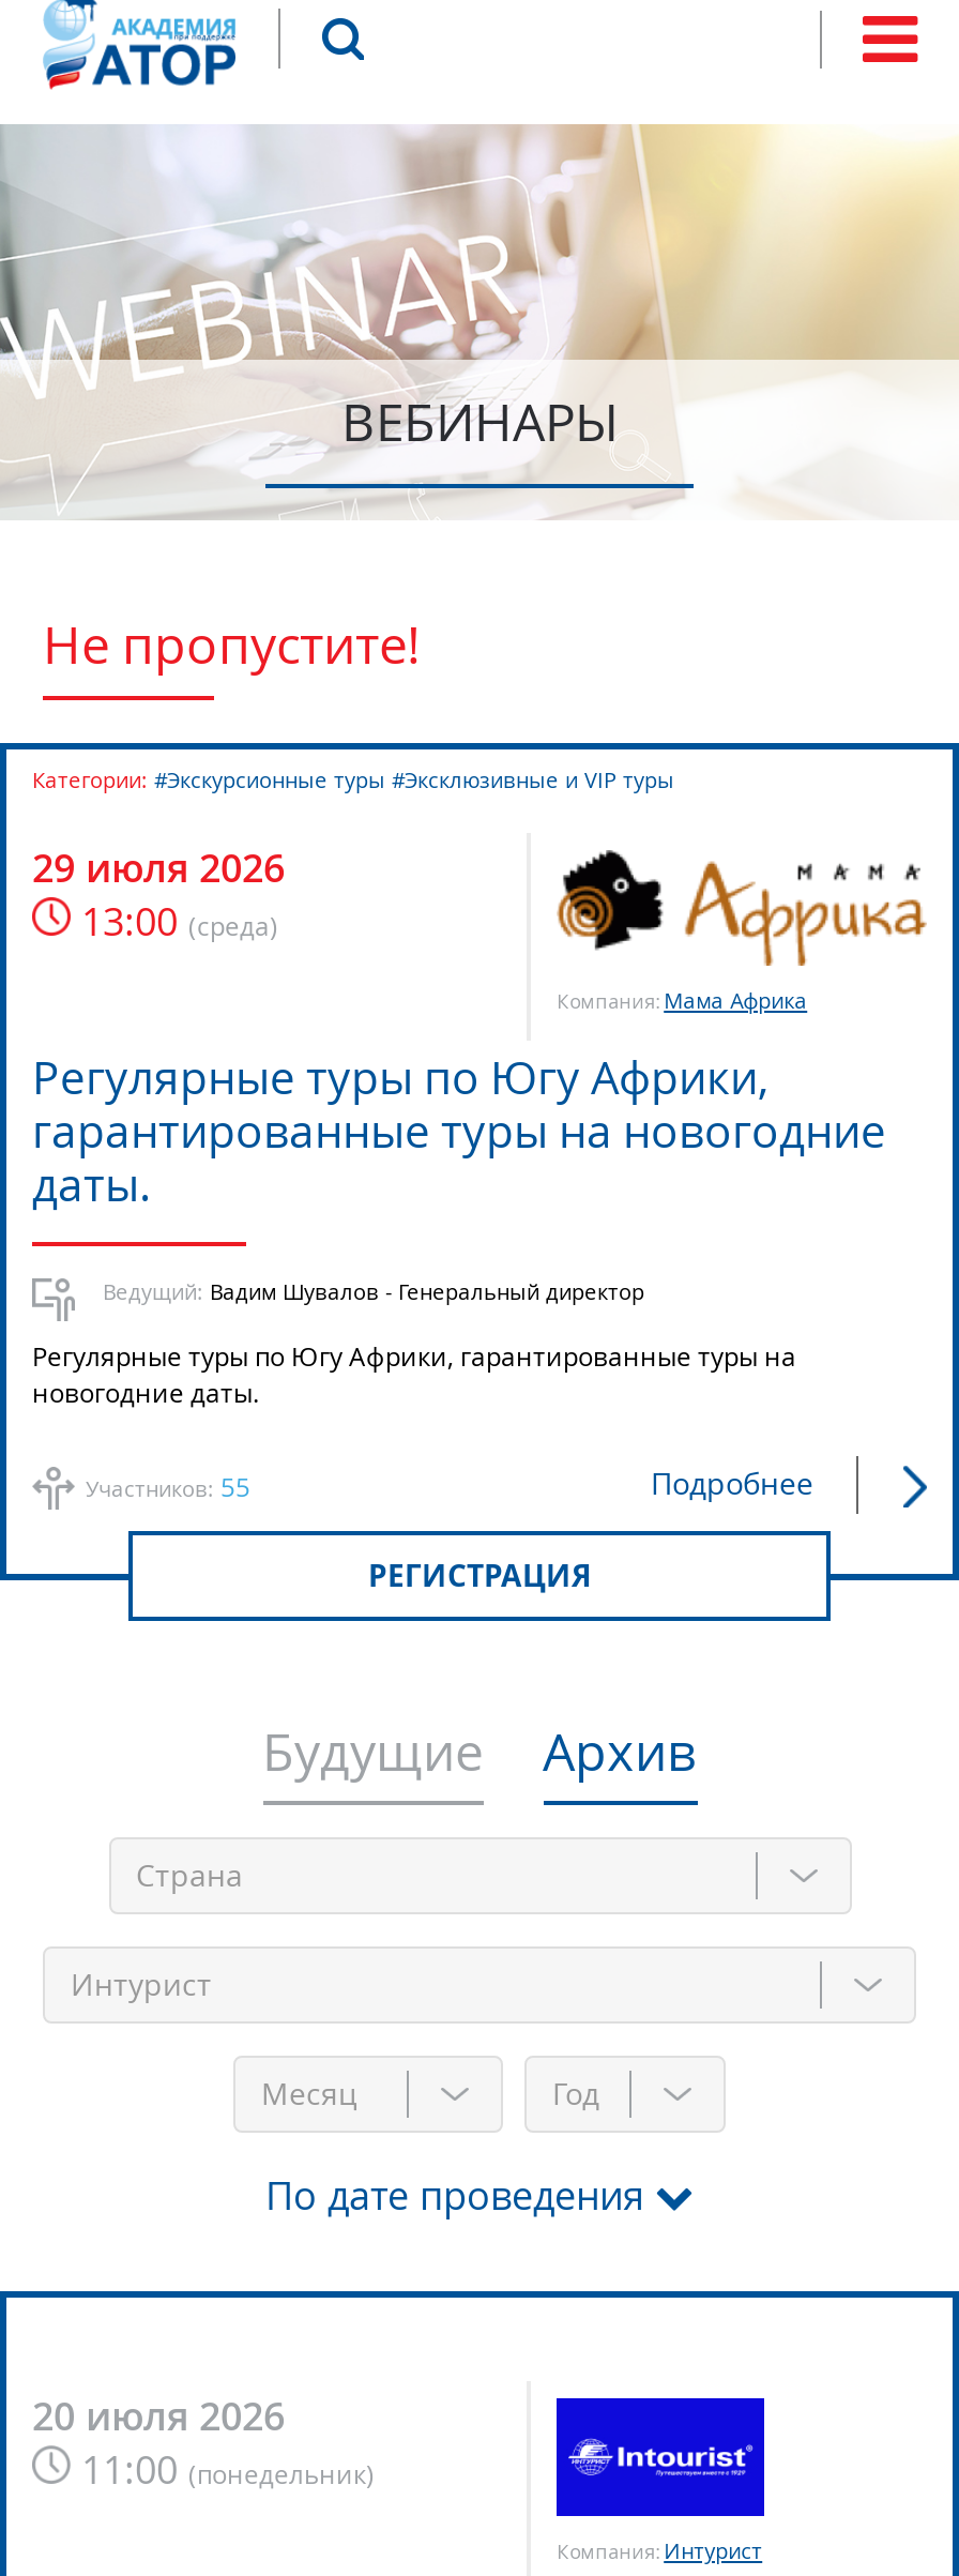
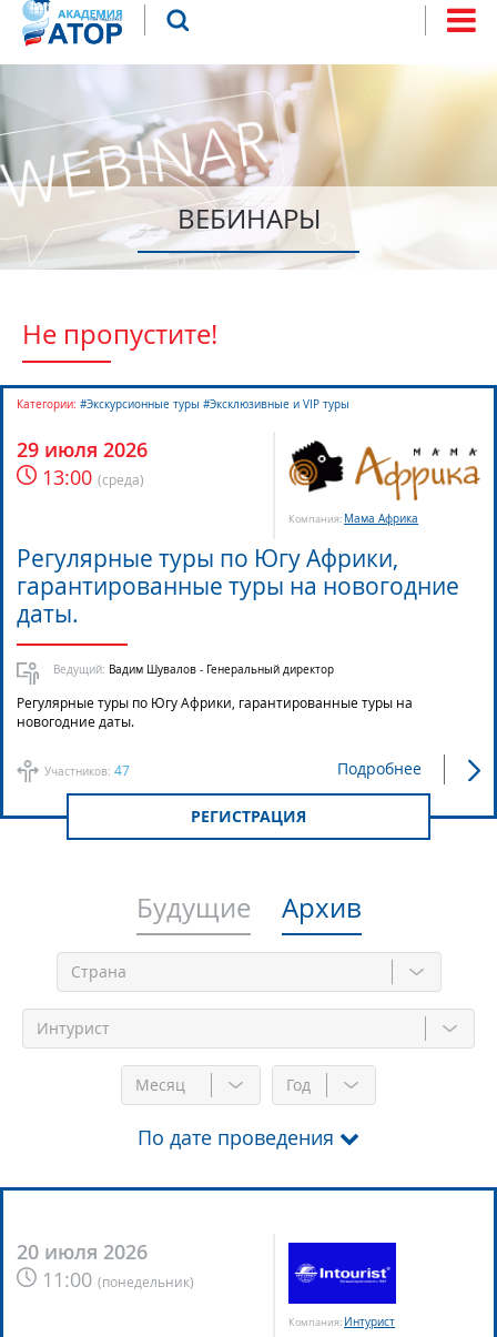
[86,1469,250,1503] Участников: 55 -> [44,761,130,779] Участников: 47

